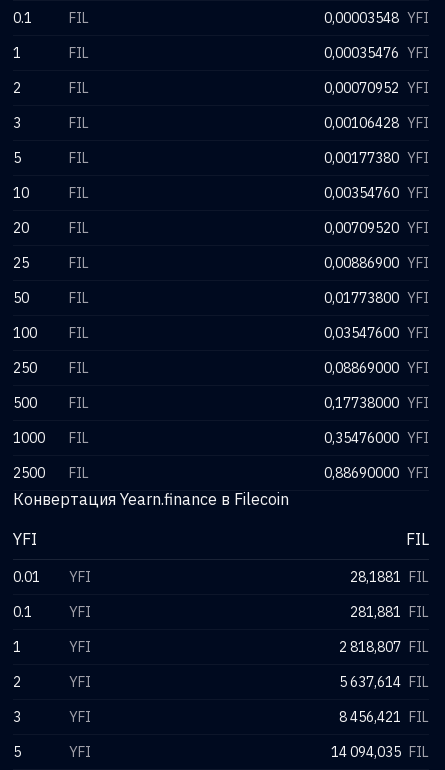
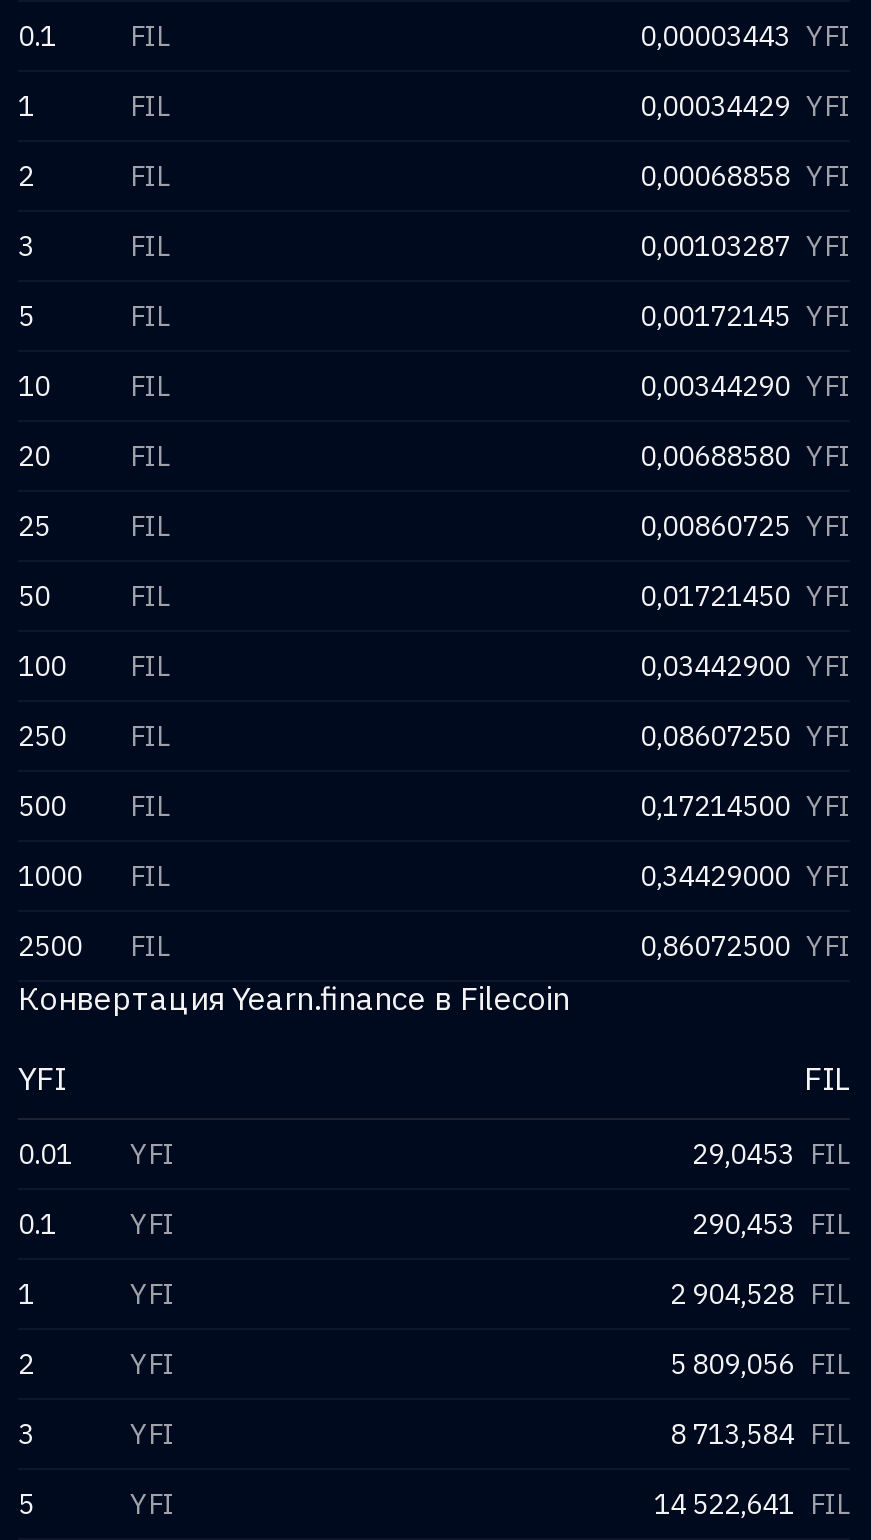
[324,9,429,27] 0,00003548 YFI -> [640,18,850,54] 0,00003443 YFI
[324,44,429,62] 0,00035476 YFI -> [640,88,850,124] 0,00034429 YFI
[324,79,429,97] 0,00070952 YFI -> [640,158,850,194] 0,00068858 YFI
[324,114,429,132] 0,00106428 YFI -> [640,228,850,264] 0,00103287 YFI
[324,149,429,167] 0,00177380 YFI -> [640,298,850,334] 0,00172145 YFI
[324,184,429,202] 0,00354760 YFI -> [640,368,850,404] 0,00344290 YFI
[324,219,429,237] 0,00709520 YFI -> [640,438,850,474] 0,00688580 YFI
[324,254,429,272] 0,00886900 YFI -> [640,508,850,544] 0,00860725 YFI
[324,289,429,307] 0,01773800 YFI -> [640,578,850,614] 0,01721450 YFI
[324,324,429,342] 0,03547600 YFI -> [640,648,850,684] 0,03442900 YFI
[324,359,429,377] 0,08869000 YFI -> [640,718,850,754] 0,08607250 YFI
[324,394,429,412] 0,17738000 YFI -> [640,788,850,824] 0,17214500 YFI
[324,429,429,447] 0,35476000 YFI -> [640,858,850,894] 0,34429000 YFI
[324,464,429,482] 0,88690000 YFI -> [640,928,850,964] 0,86072500 YFI
[350,568,429,586] 28,1881 FIL -> [692,1136,850,1172] 29,0453 FIL
[350,603,429,621] 281,881 FIL -> [692,1206,850,1242] 290,453 FIL
[339,638,429,656] 2 818,807 FIL -> [670,1276,850,1312] 2 904,528 FIL
[339,673,429,691] 5 637,614 FIL -> [670,1346,850,1382] 5 809,056 FIL
[339,708,429,726] 8 456,421 FIL -> [670,1416,850,1452] 8 713,584 FIL
[331,743,429,761] 14 094,035 FIL -> [654,1486,850,1522] 14 522,641 FIL

